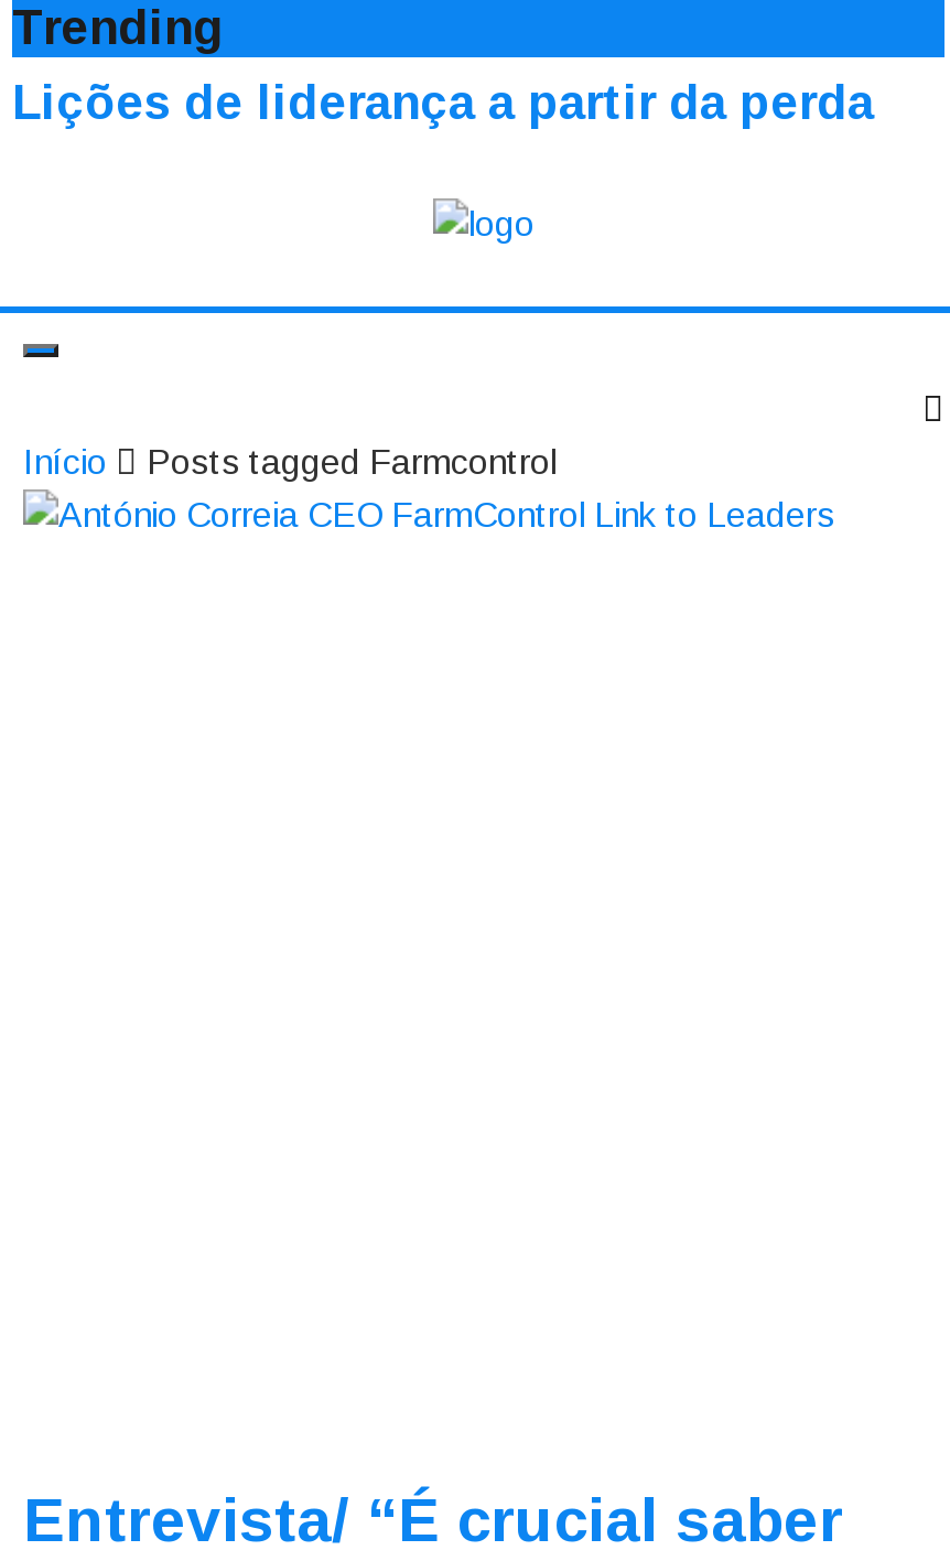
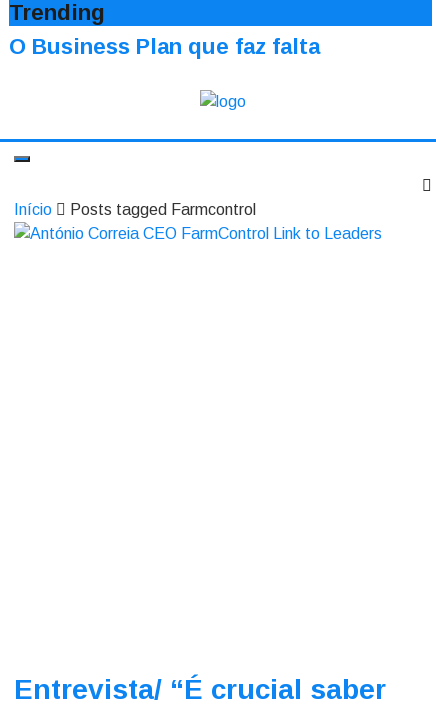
[12,75,874,130] Lições de liderança a partir da perda -> [9,34,320,59] O Business Plan que faz falta

